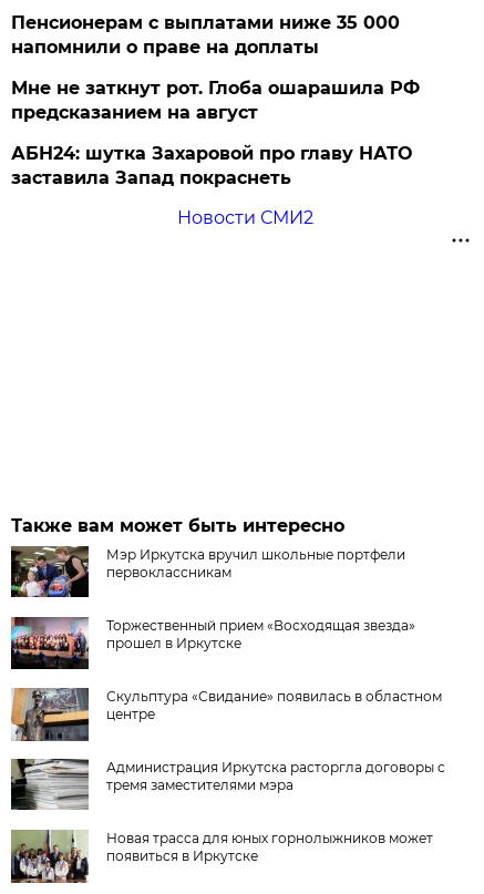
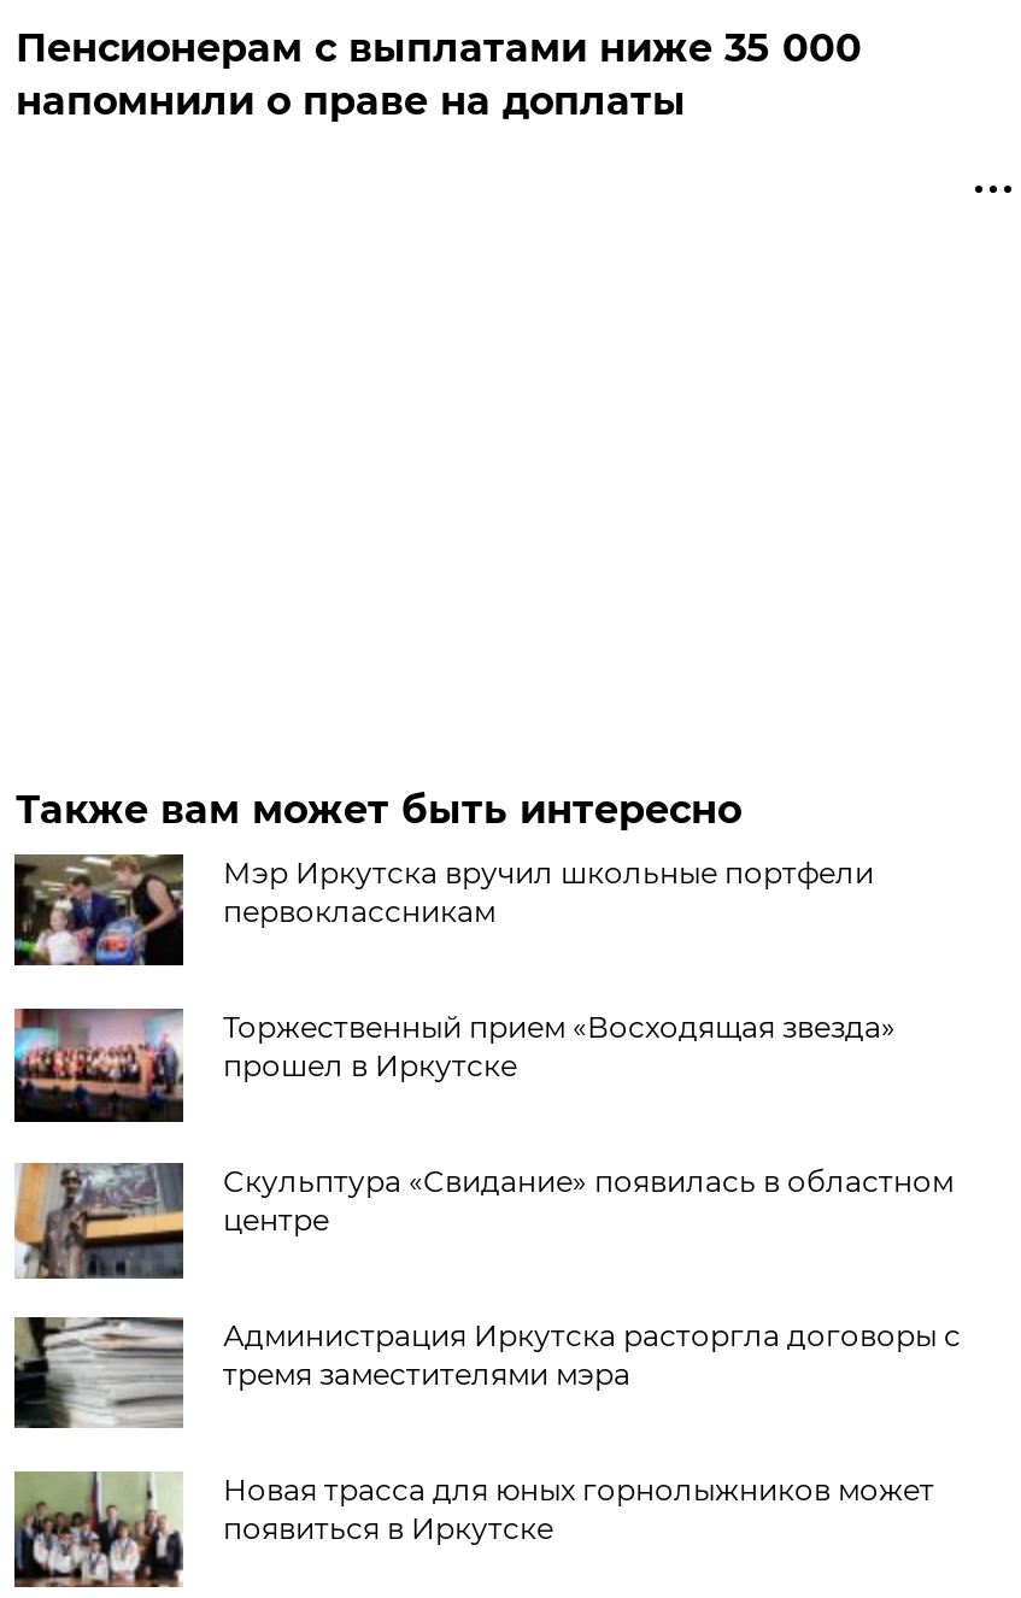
[12,78,420,228] Мне не заткнут рот. Глоба ошарашила РФ | предсказанием на август | АБН24: шутка Захаровой про главу НАТО | заставила Запад покраснеть | Новости СМИ2 -> none

